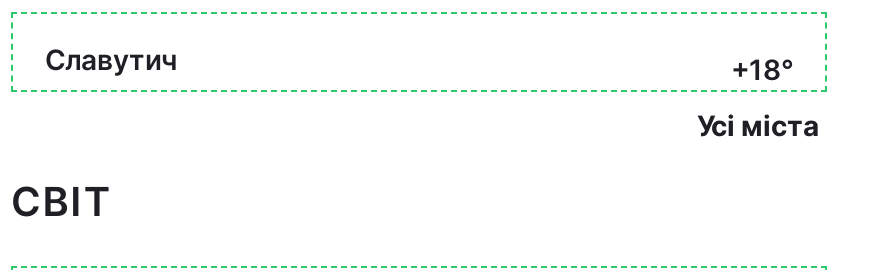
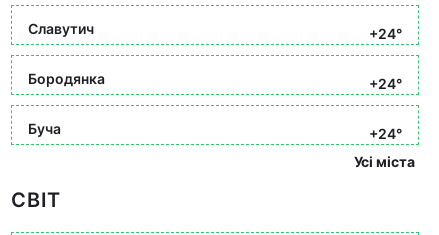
[731,52,793,86] +18° -> [28,25,402,142] +24° | Бородянка | +24° | Буча | +24°

